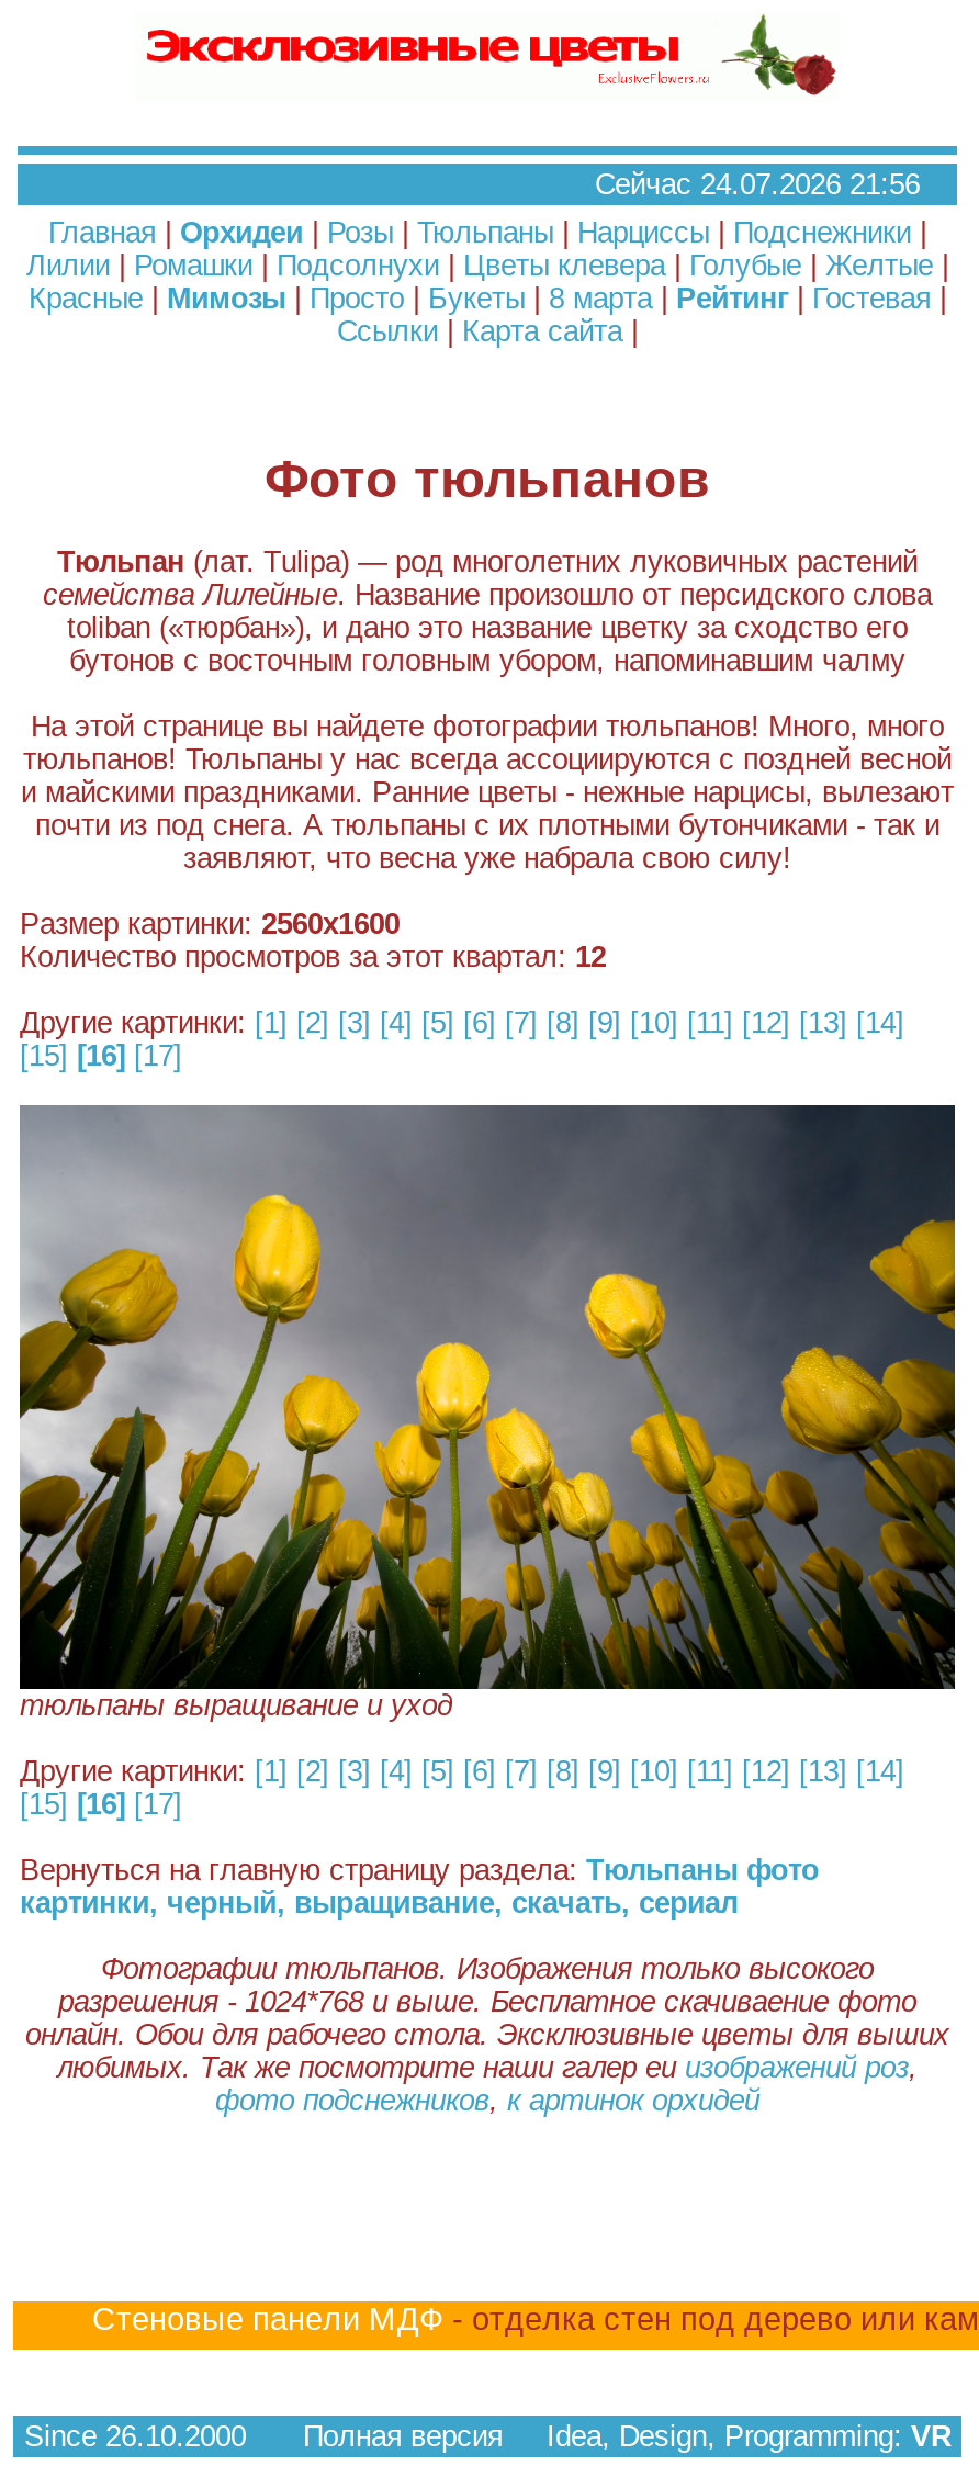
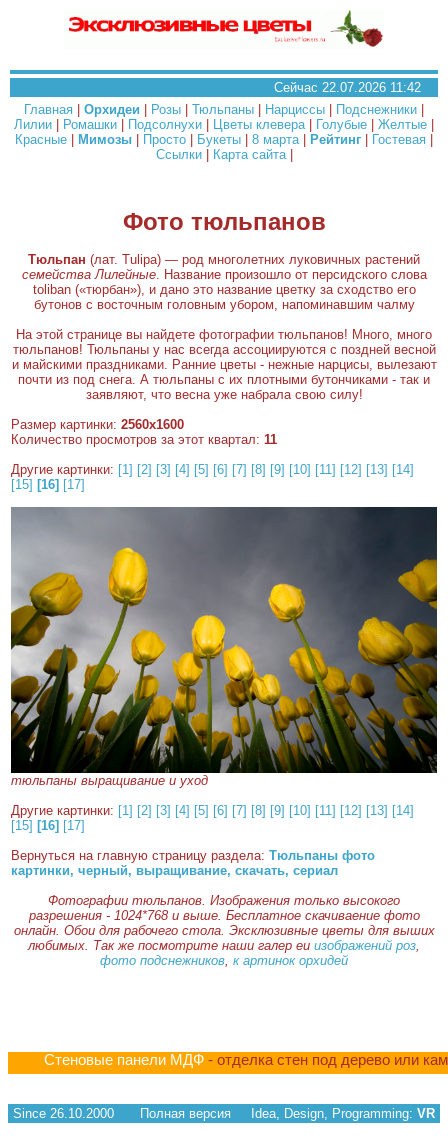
[595,168,946,201] Сейчас 24.07.2026 21:56 -> [274,80,433,95] Сейчас 22.07.2026 11:42
[20,941,606,974] Количество просмотров за этот квартал: 12 -> [11,432,277,447] Количество просмотров за этот квартал: 11

